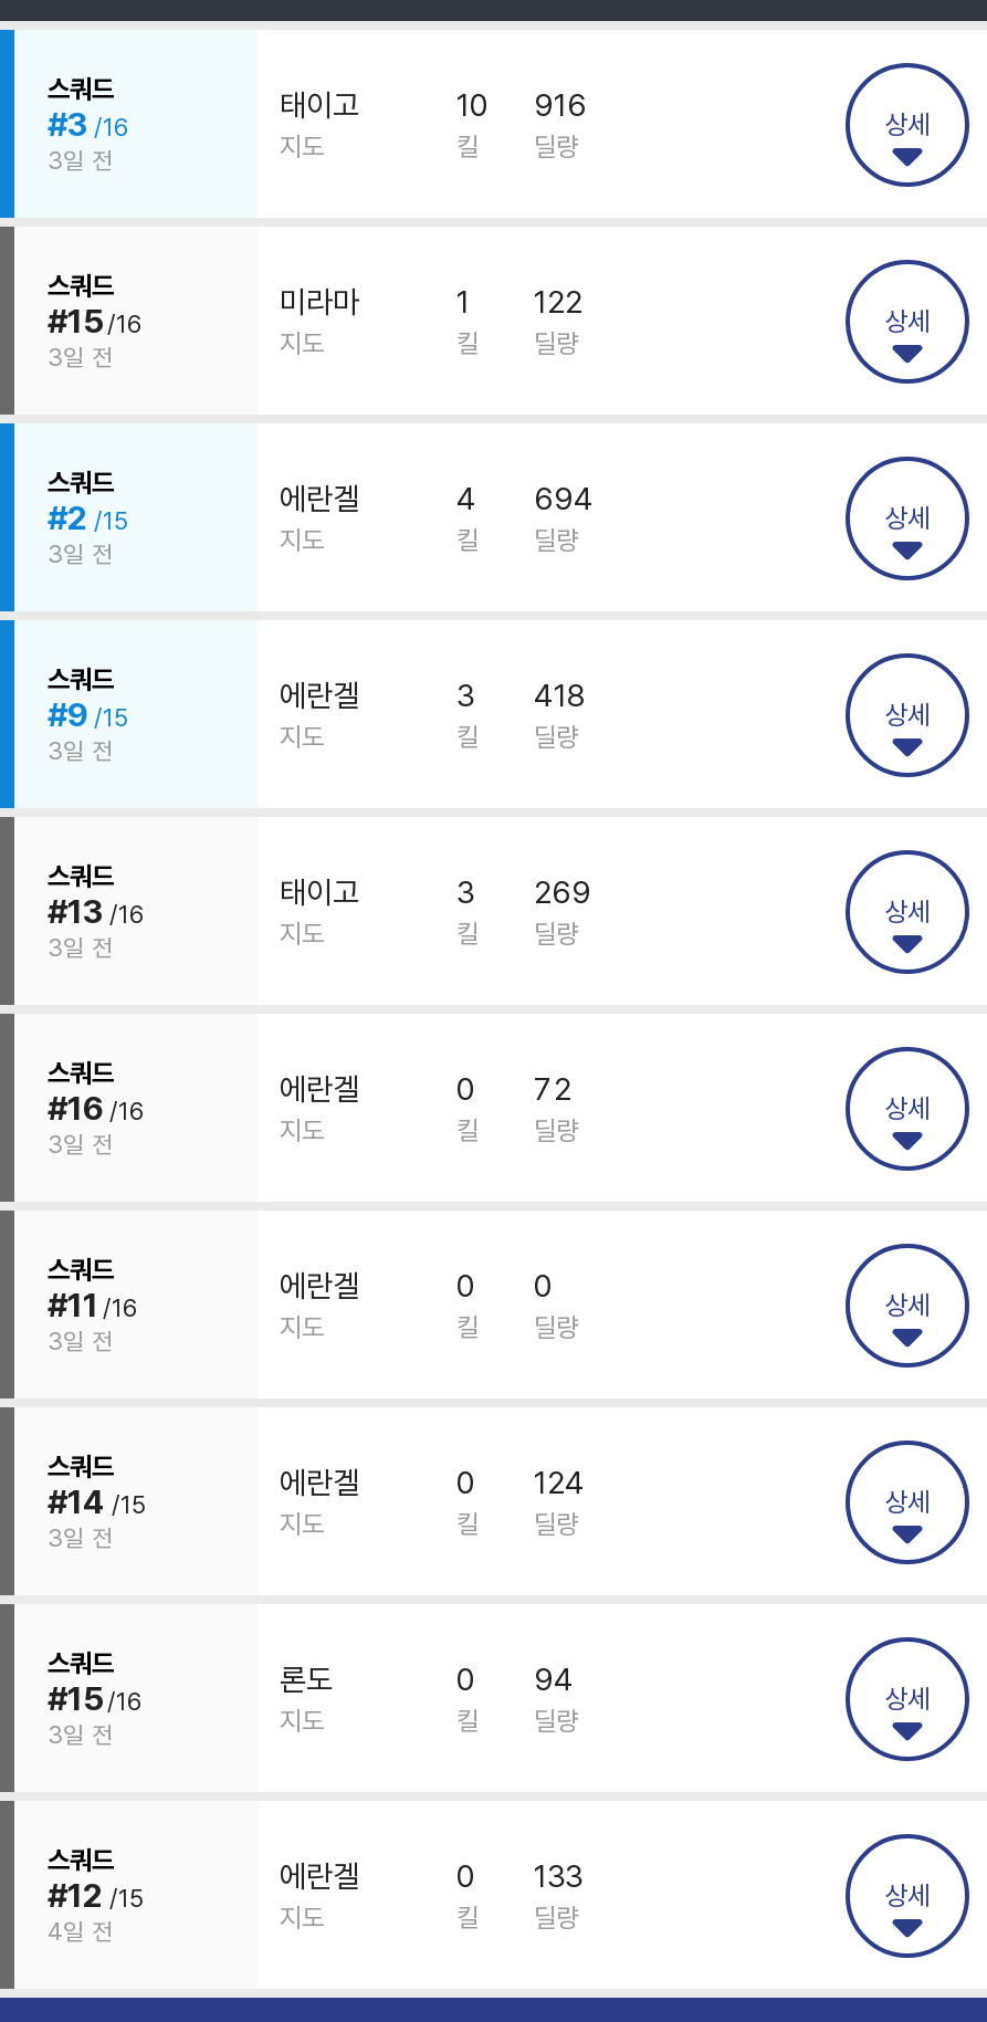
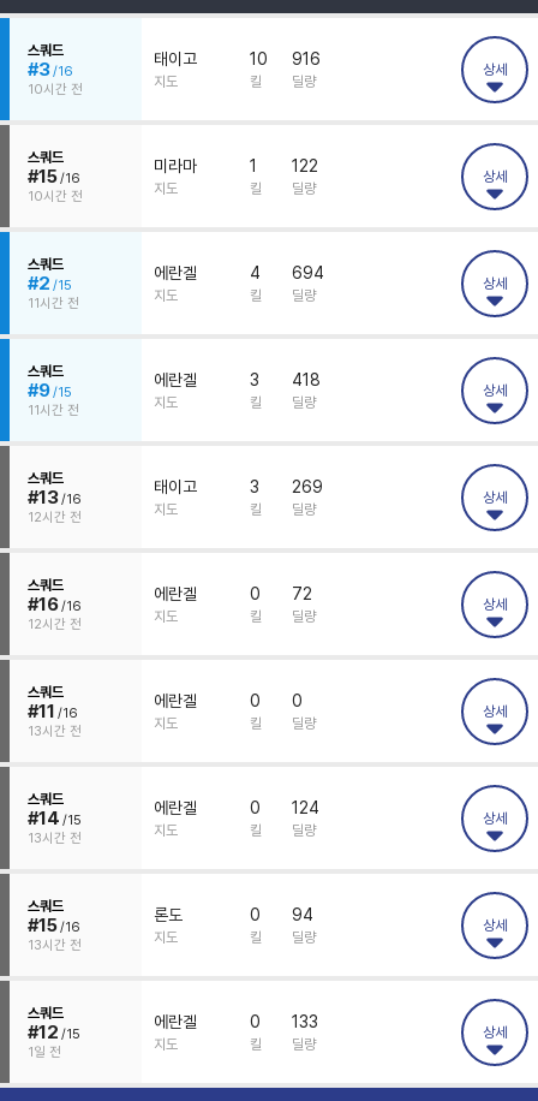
[48,146,114,175] 3일 전 -> [28,81,83,97] 10시간 전
[48,343,114,371] 3일 전 -> [28,188,83,204] 10시간 전
[48,539,114,568] 3일 전 -> [28,295,79,311] 11시간 전
[48,736,114,765] 3일 전 -> [28,402,79,418] 11시간 전
[48,933,114,962] 3일 전 -> [28,509,82,525] 12시간 전
[48,1130,114,1159] 3일 전 -> [28,616,82,632] 12시간 전
[48,1327,114,1355] 3일 전 -> [28,723,82,739] 13시간 전
[48,1523,114,1552] 3일 전 -> [28,830,82,846] 13시간 전
[48,1720,114,1749] 3일 전 -> [28,937,82,953] 13시간 전
[48,1917,114,1946] 4일 전 -> [28,1044,61,1060] 1일 전

